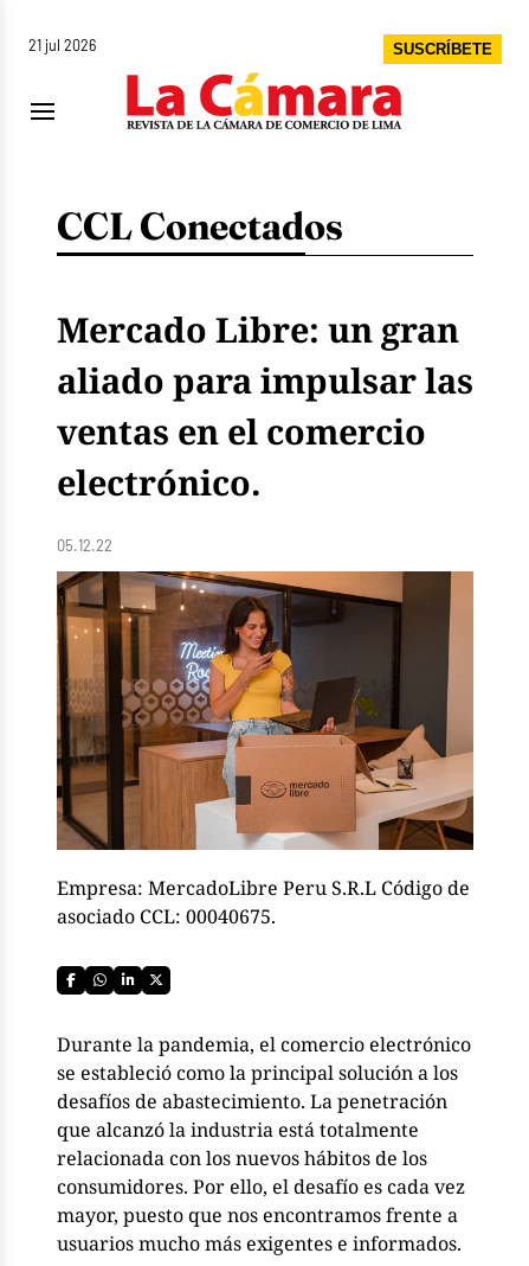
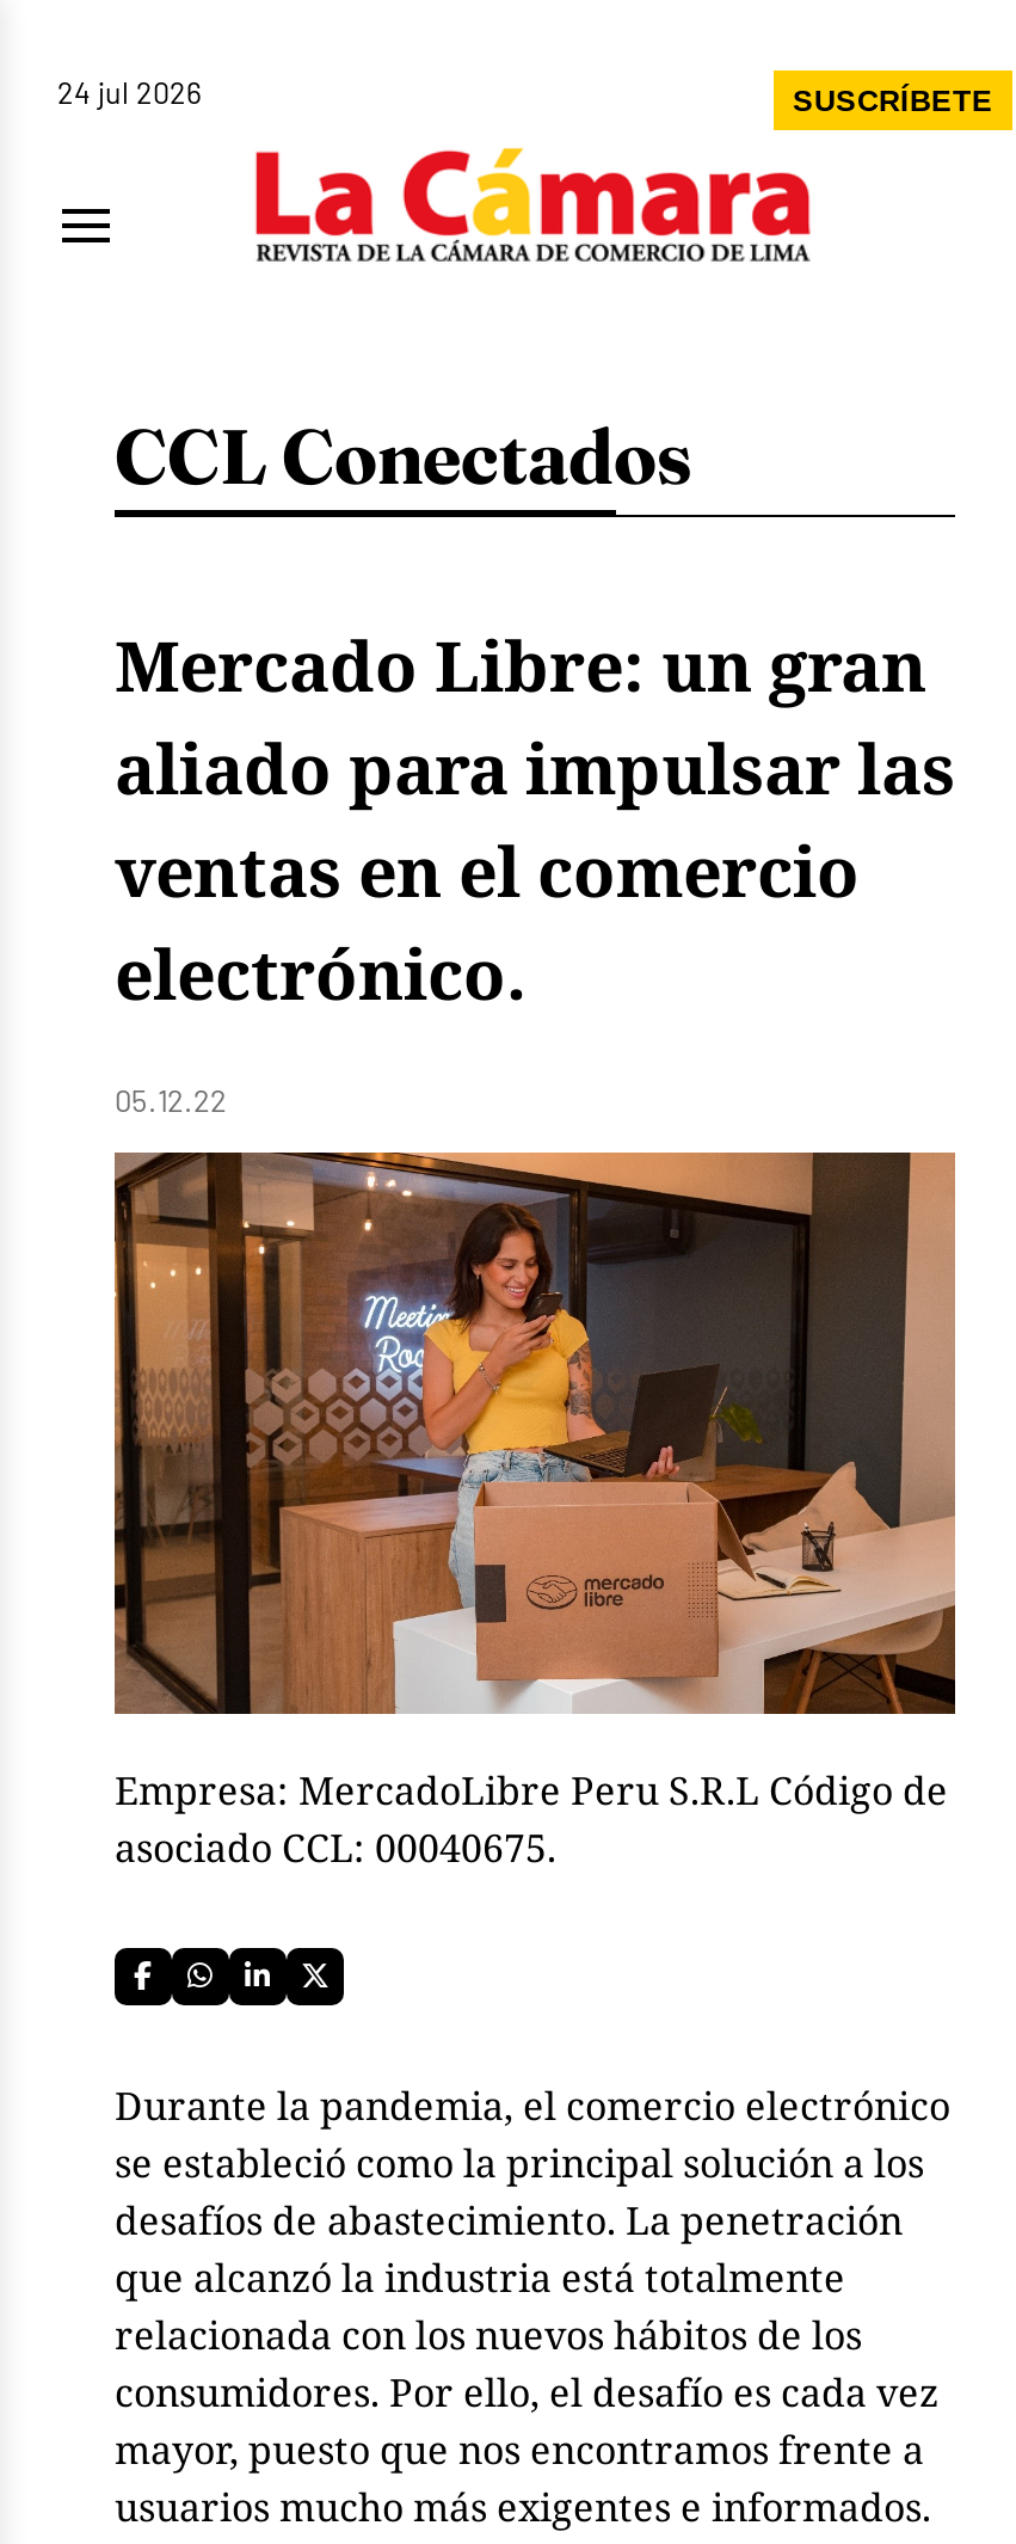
[28,36,96,55] 21 jul 2026 -> [57,73,201,111] 24 jul 2026

